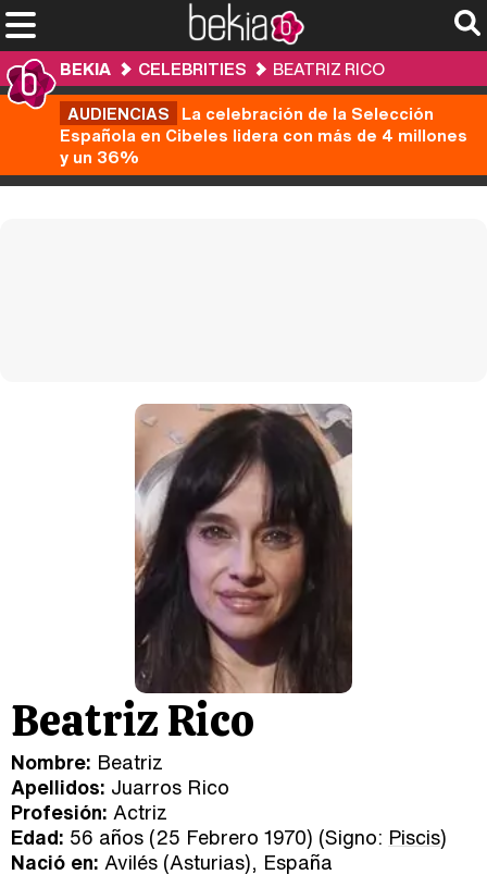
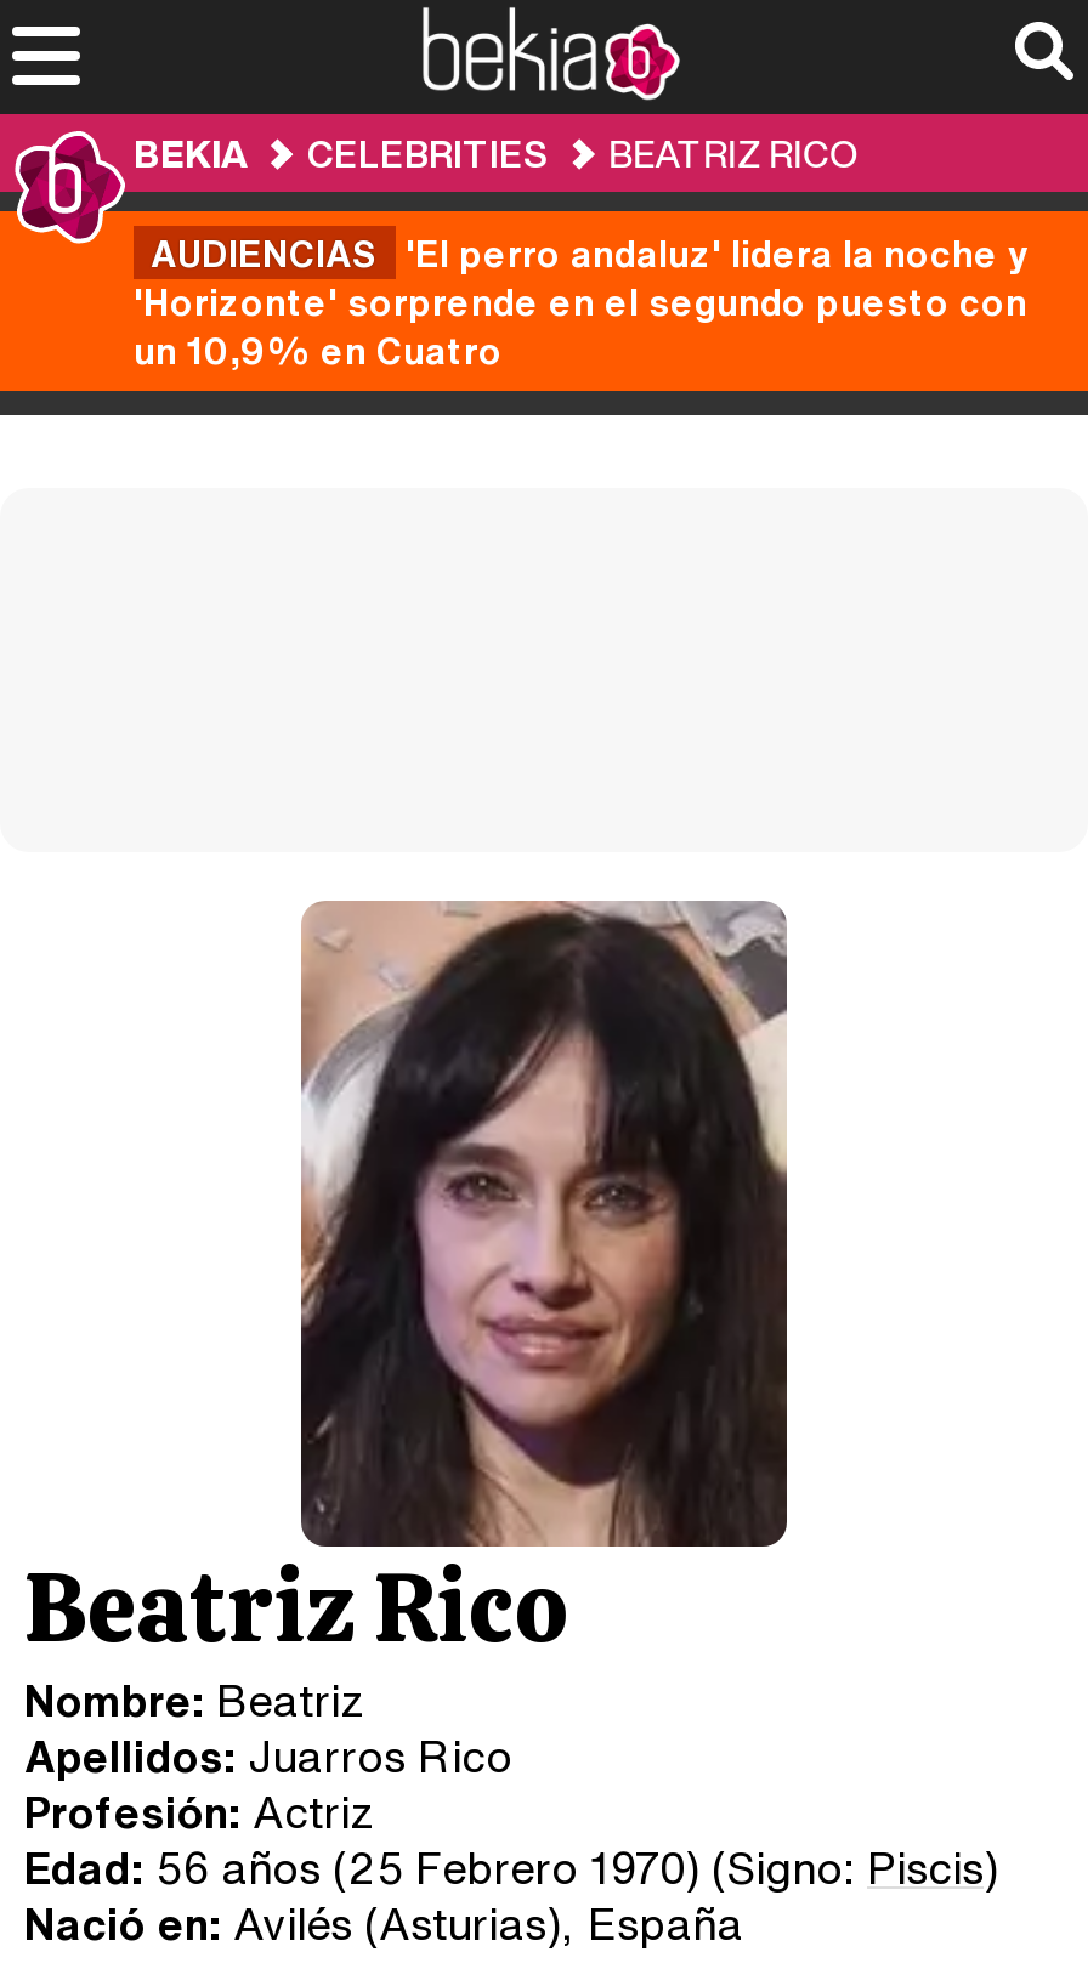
[60,101,467,169] AUDIENCIAS La celebración de la Selección | Española en Cibeles lidera con más de 4 millones | y un 36% -> [134,226,1027,376] AUDIENCIAS 'El perro andaluz' lidera la noche y | 'Horizonte' sorprende en el segundo puesto con | un 10,9% en Cuatro

